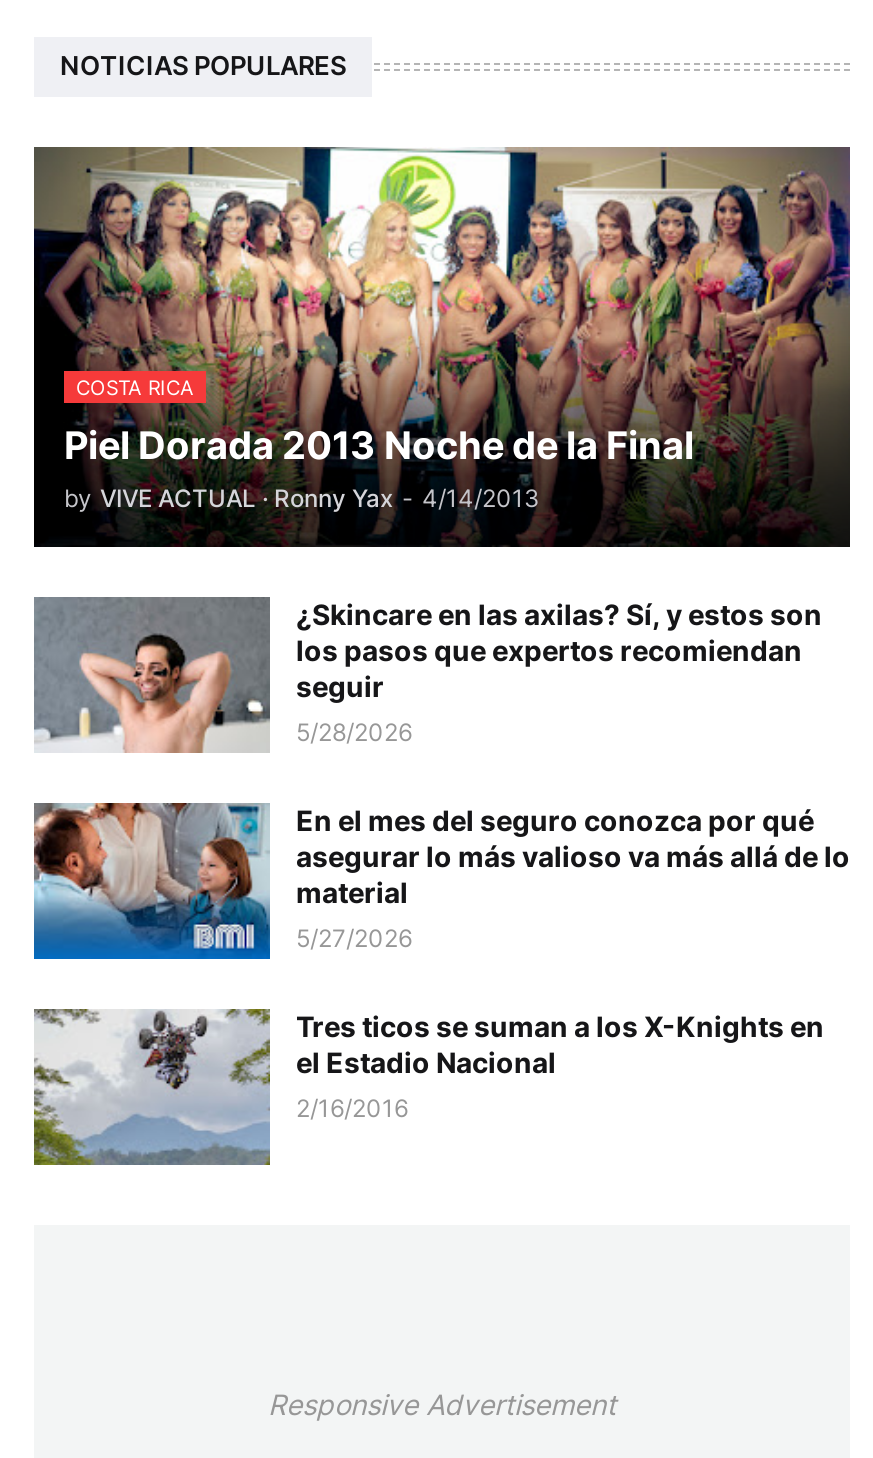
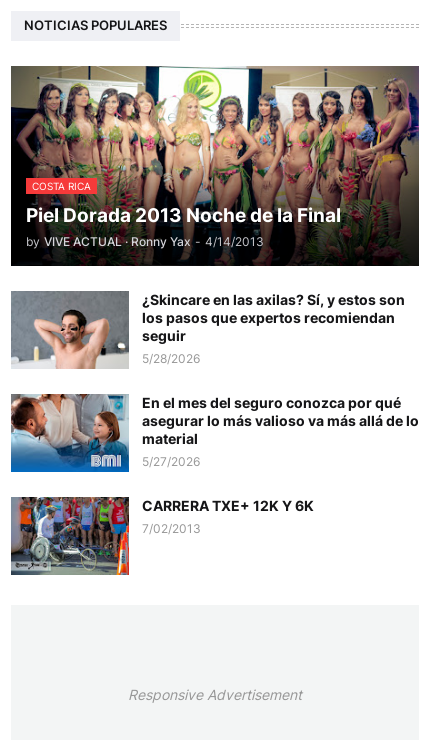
[34,1007,824,1165] [image] | Tres ticos se suman a los X-Knights en | el Estadio Nacional | 2/16/2016 -> [11,496,314,576] [image] | CARRERA TXE+ 12K Y 6K | 7/02/2013

